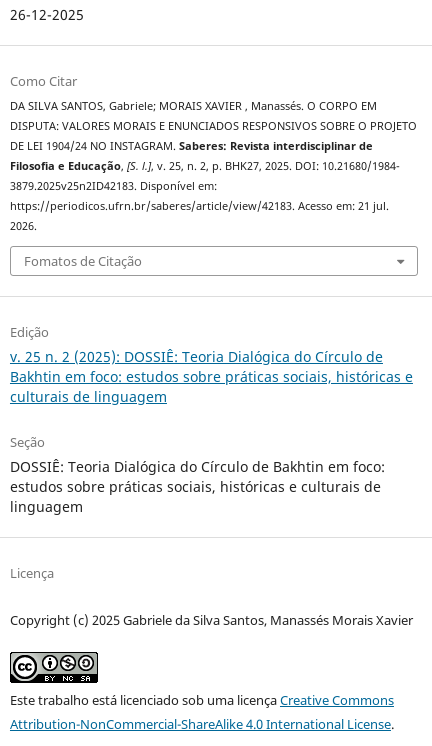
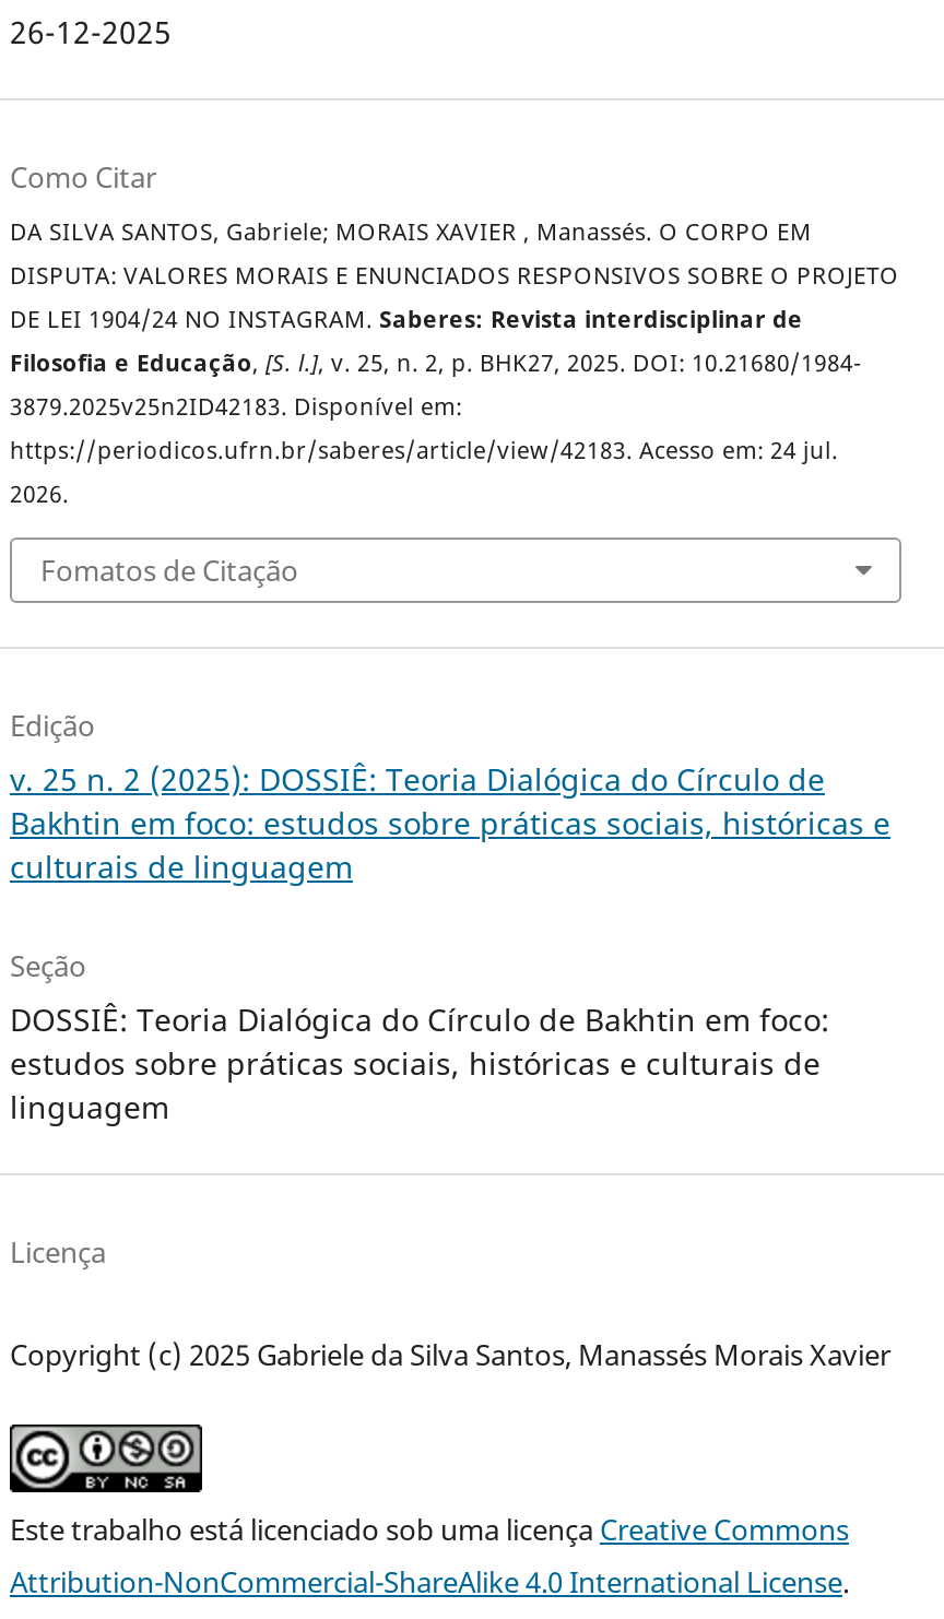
[10,199,389,213] https://periodicos.ufrn.br/saberes/article/view/42183. Acesso em: 21 jul. -> [10,434,838,465] https://periodicos.ufrn.br/saberes/article/view/42183. Acesso em: 24 jul.

